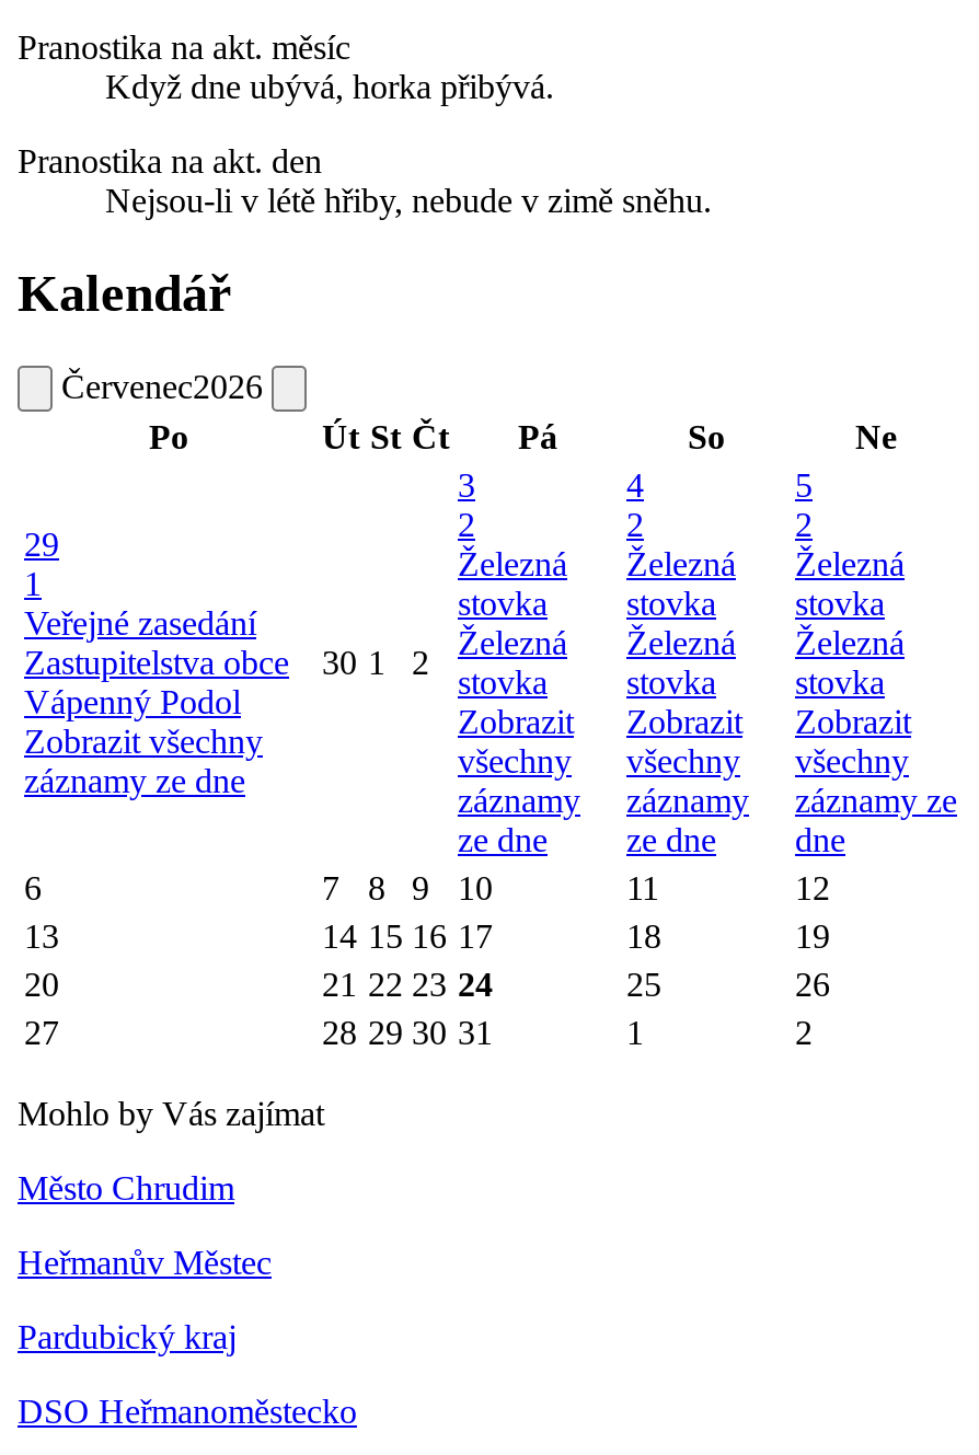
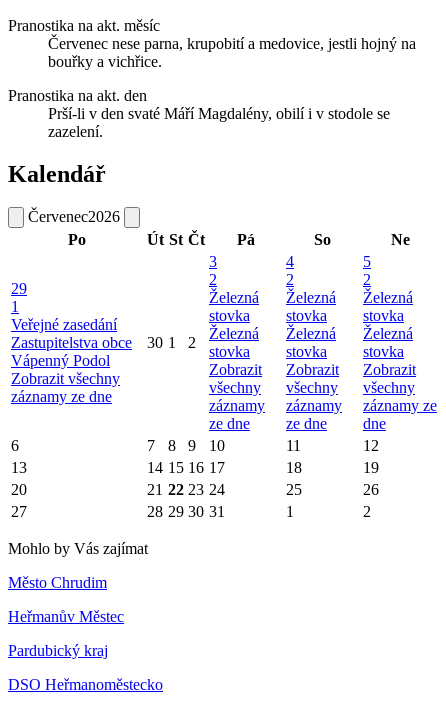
[105,67,554,104] Když dne ubývá, horka přibývá. -> [48,35,416,70] Červenec nese parna, krupobití a medovice, jestli hojný na | bouřky a vichřice.
[105,181,712,218] Nejsou-li v létě hřiby, nebude v zimě sněhu. -> [48,105,390,140] Prší-li v den svaté Máří Magdalény, obilí i v stodole se | zazelení.

